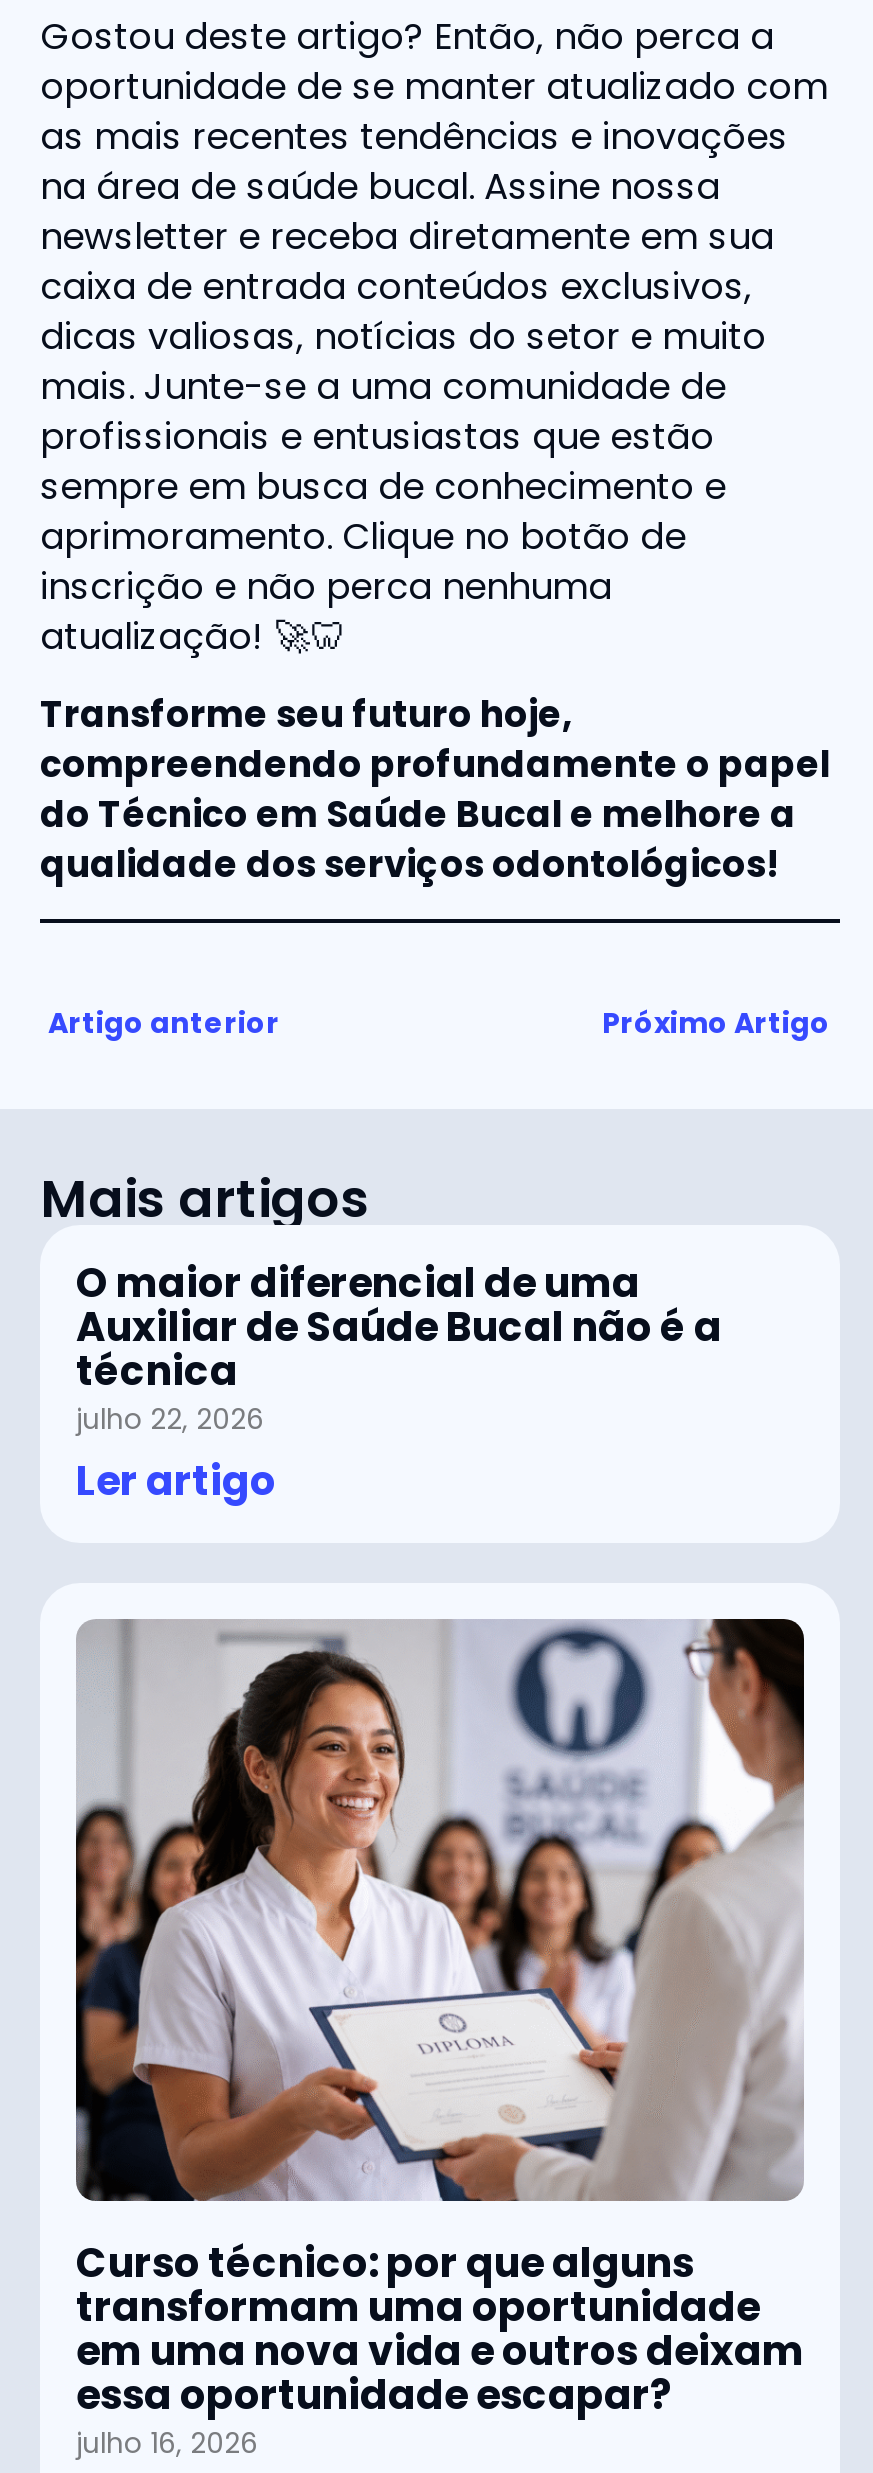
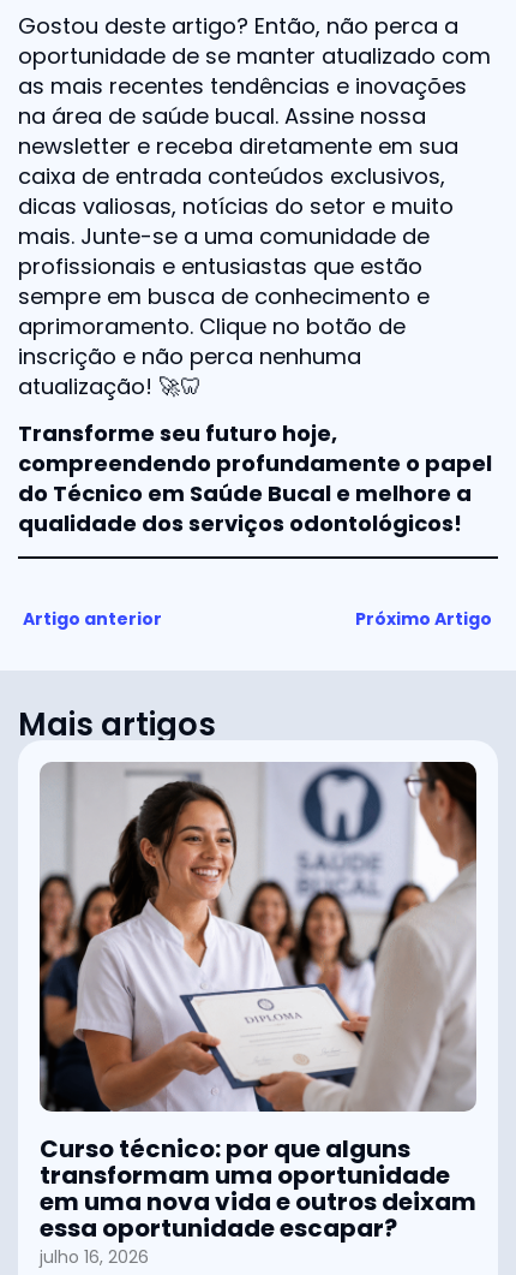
[76,1254,722,1508] O maior diferencial de uma | Auxiliar de Saúde Bucal não é a | técnica | julho 22, 2026 | Ler artigo -> none

